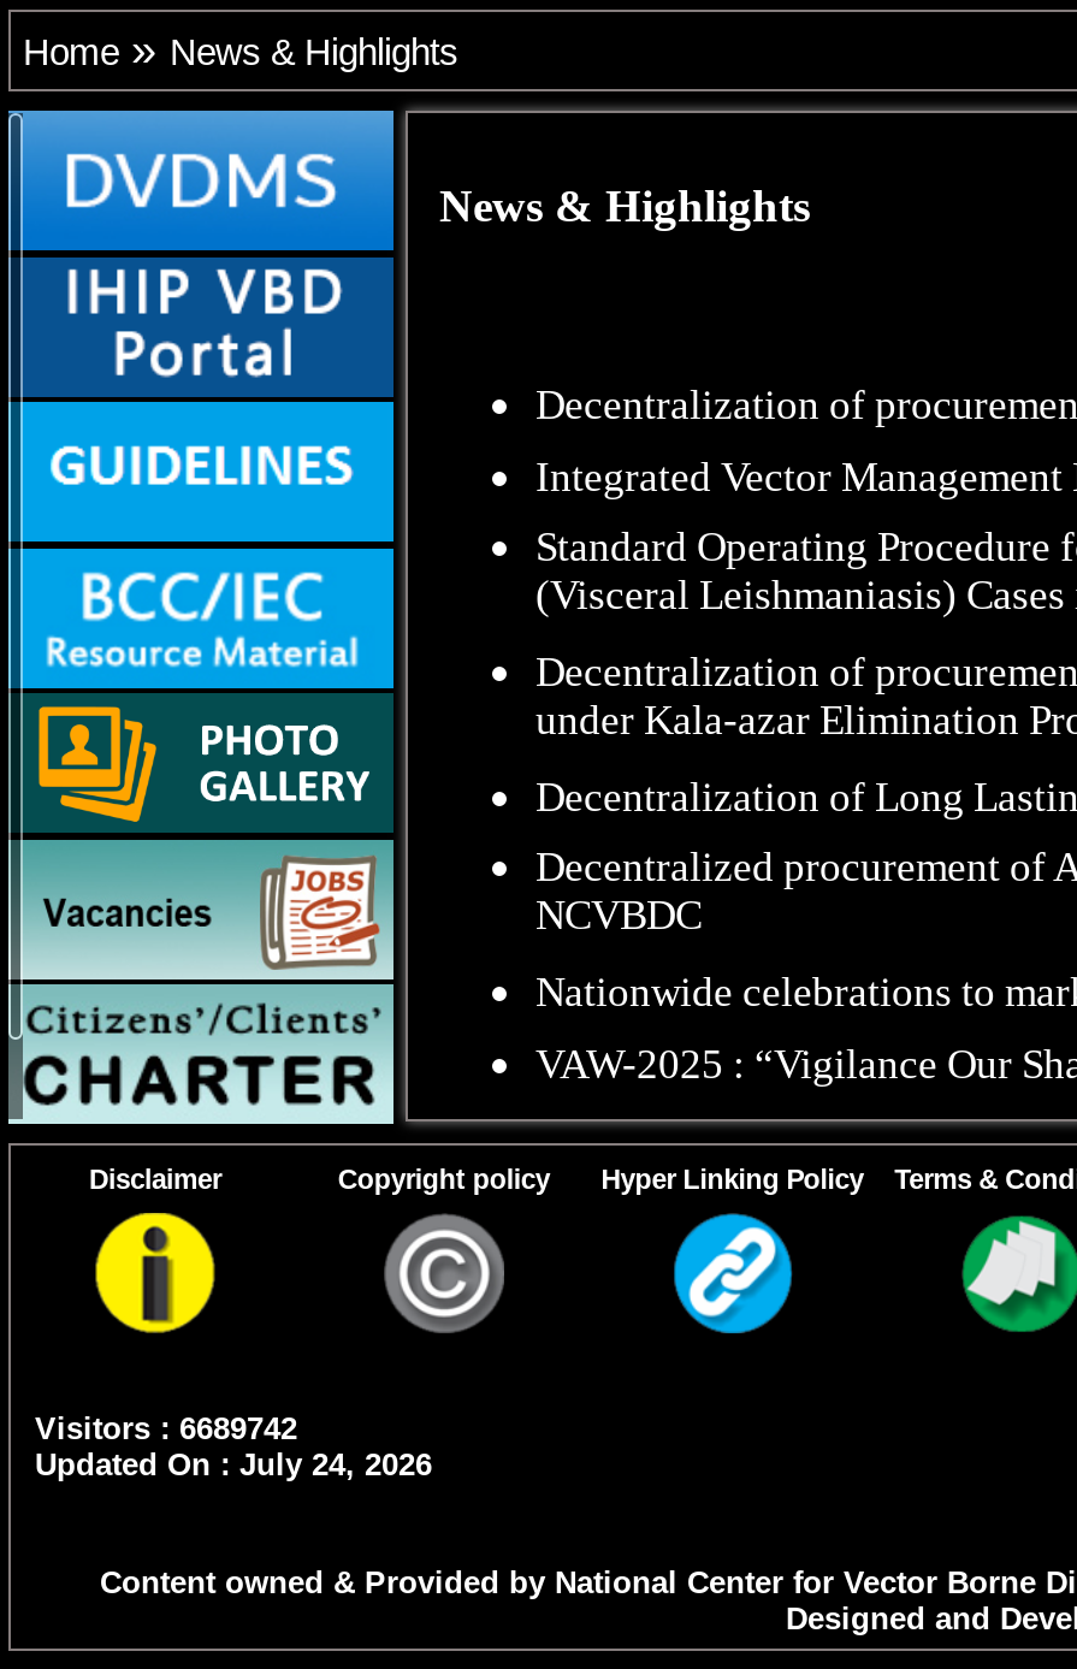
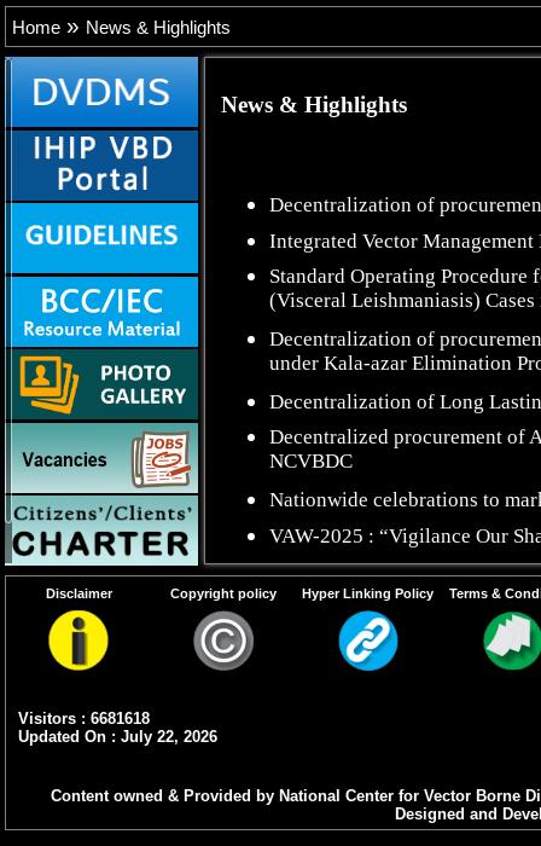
[35,1409,297,1445] Visitors : 6689742 -> [18,709,150,727] Visitors : 6681618
[35,1445,432,1481] Updated On : July 24, 2026 -> [18,727,217,745] Updated On : July 22, 2026

